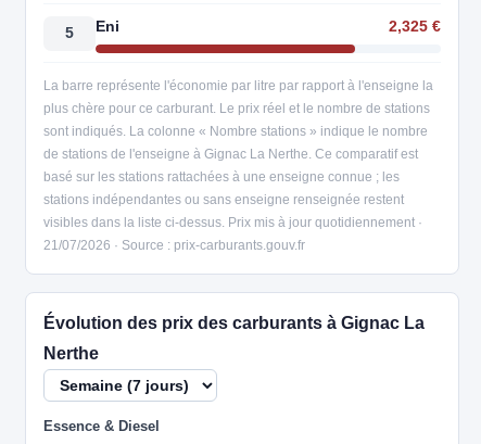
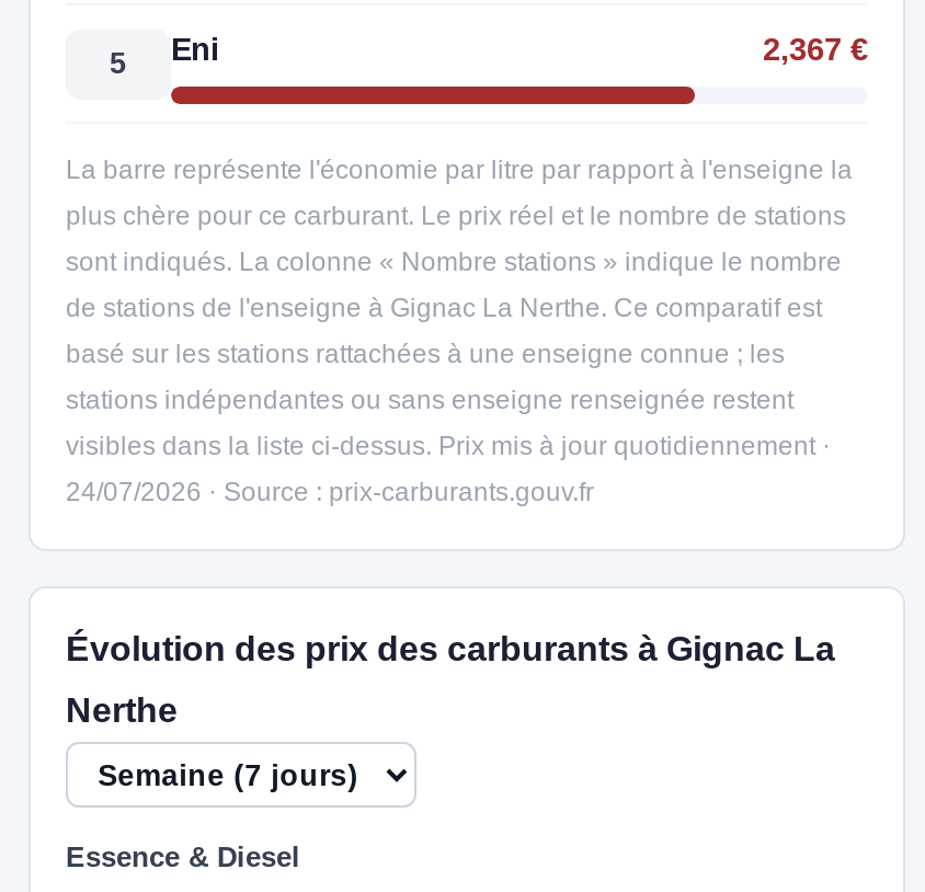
[389,18,441,35] 2,325 € -> [763,32,868,68] 2,367 €
[43,238,305,253] 21/07/2026 · Source : prix-carburants.gouv.fr -> [66,478,594,508] 24/07/2026 · Source : prix-carburants.gouv.fr

